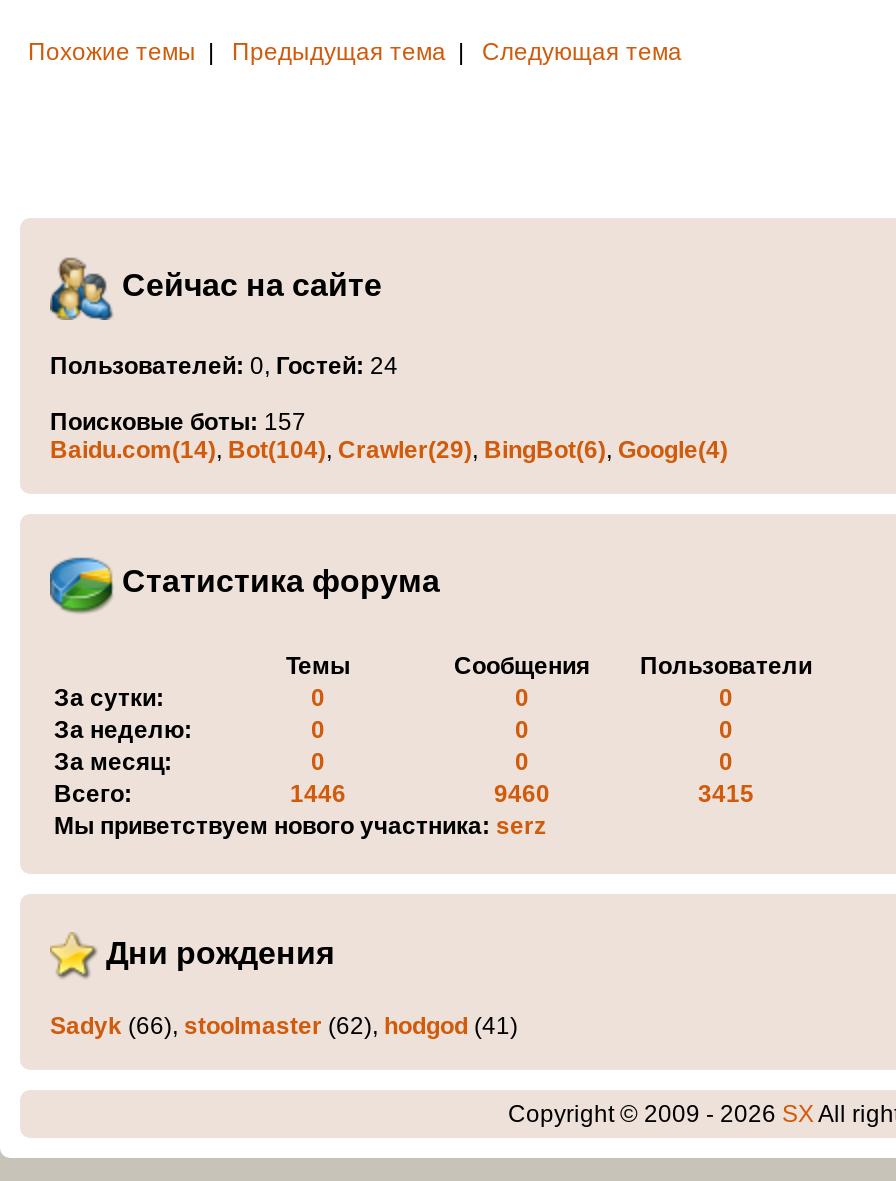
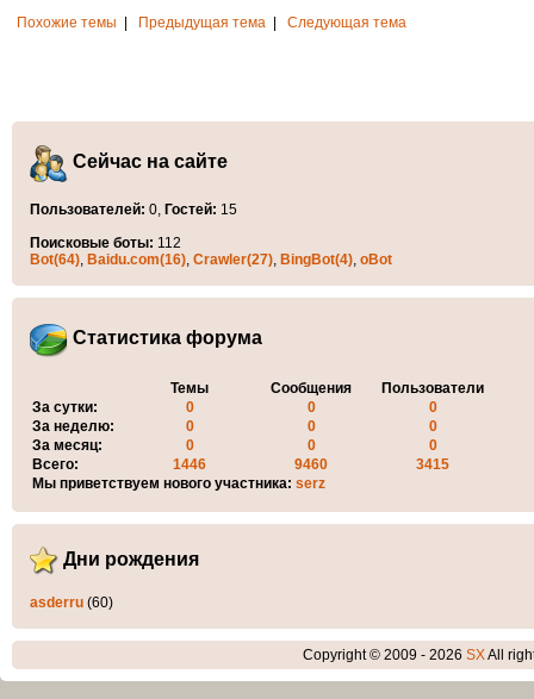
[50,352,398,380] Пользователей: 0, Гостей: 24 -> [30,201,237,218] Пользователей: 0, Гостей: 15
[50,408,728,464] Поисковые боты: 157 | Baidu.com(14), Bot(104), Crawler(29), BingBot(6), Google(4) -> [30,235,392,268] Поисковые боты: 112 | Bot(64), Baidu.com(16), Crawler(27), BingBot(4), oBot
[50,1012,518,1040] Sadyk (66), stoolmaster (62), hodgod (41) -> [30,594,113,611] asderru (60)

